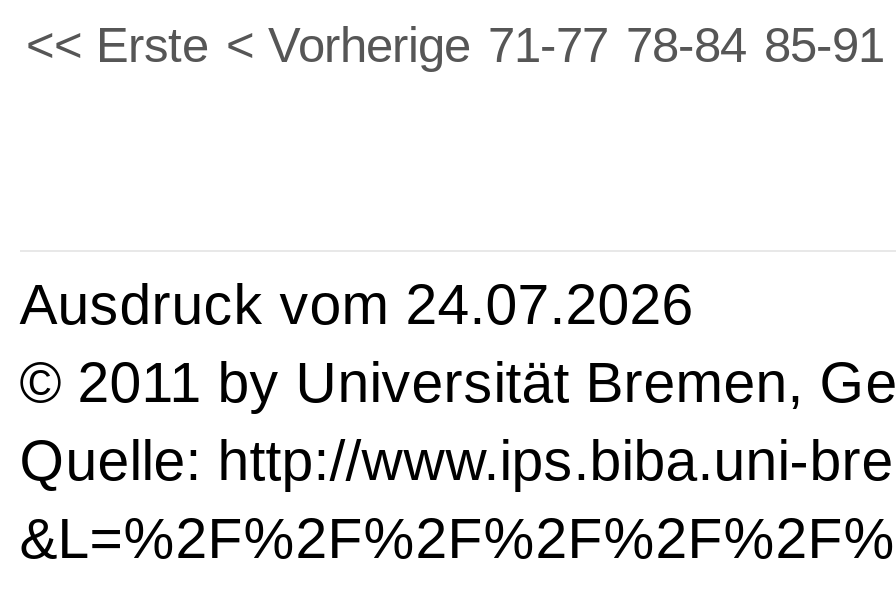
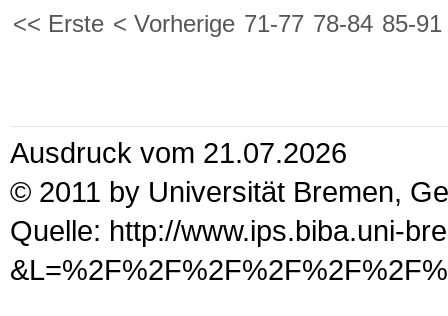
[20,272,694,336] Ausdruck vom 24.07.2026 -> [10,137,347,169] Ausdruck vom 21.07.2026

